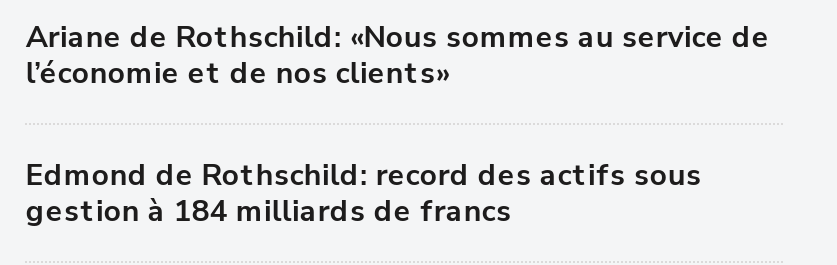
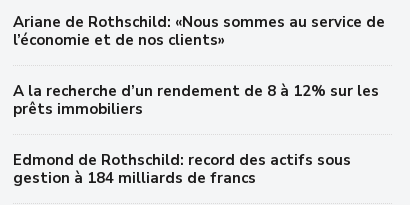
none -> [13,81,379,119] A la recherche d’un rendement de 8 à 12% sur les | prêts immobiliers

